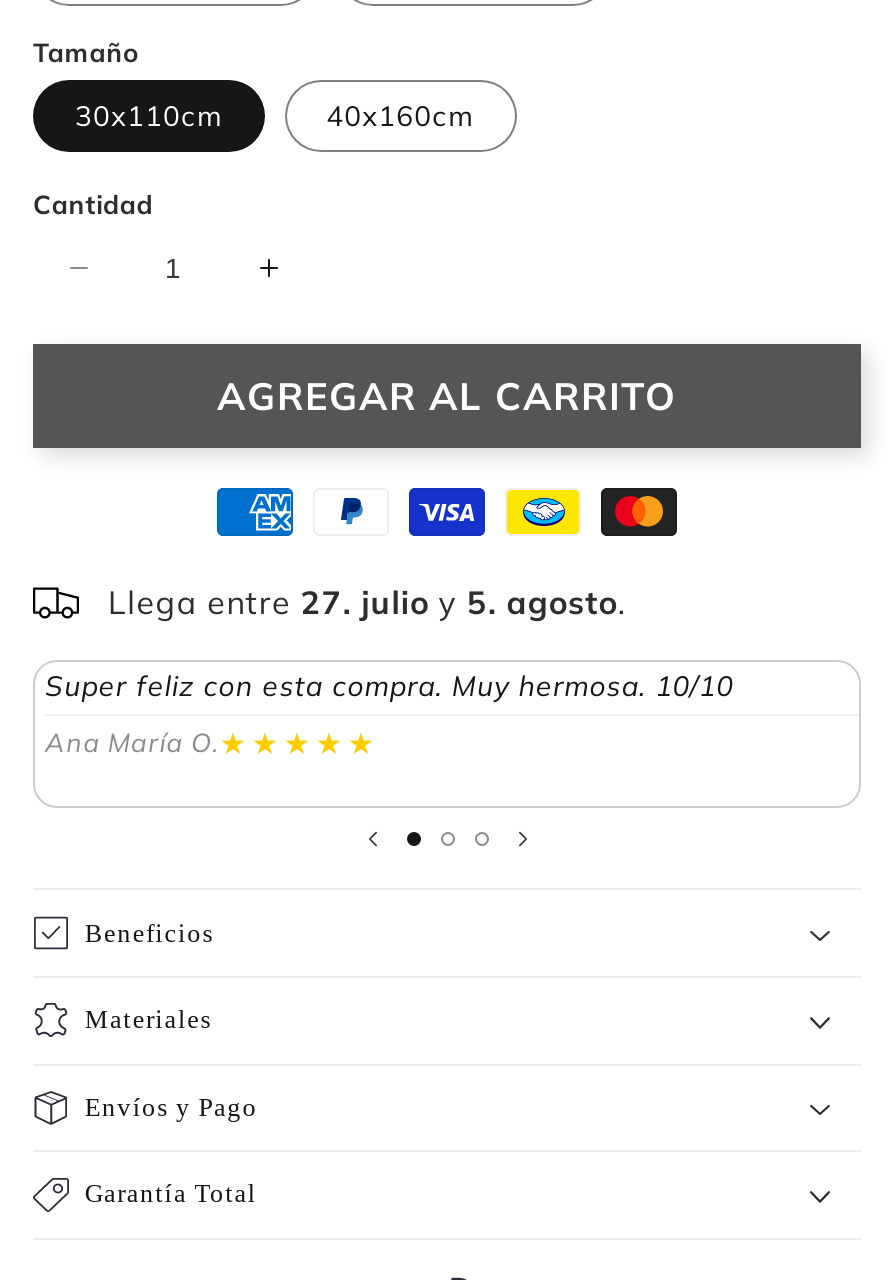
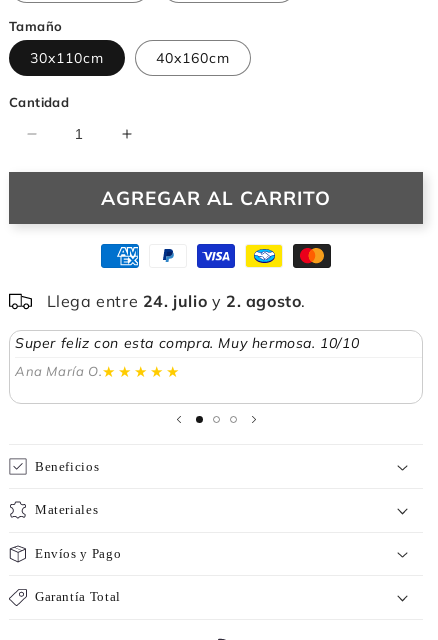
[108,582,627,622] Llega entre 27. julio y 5. agosto. -> [46,291,306,311] Llega entre 24. julio y 2. agosto.

